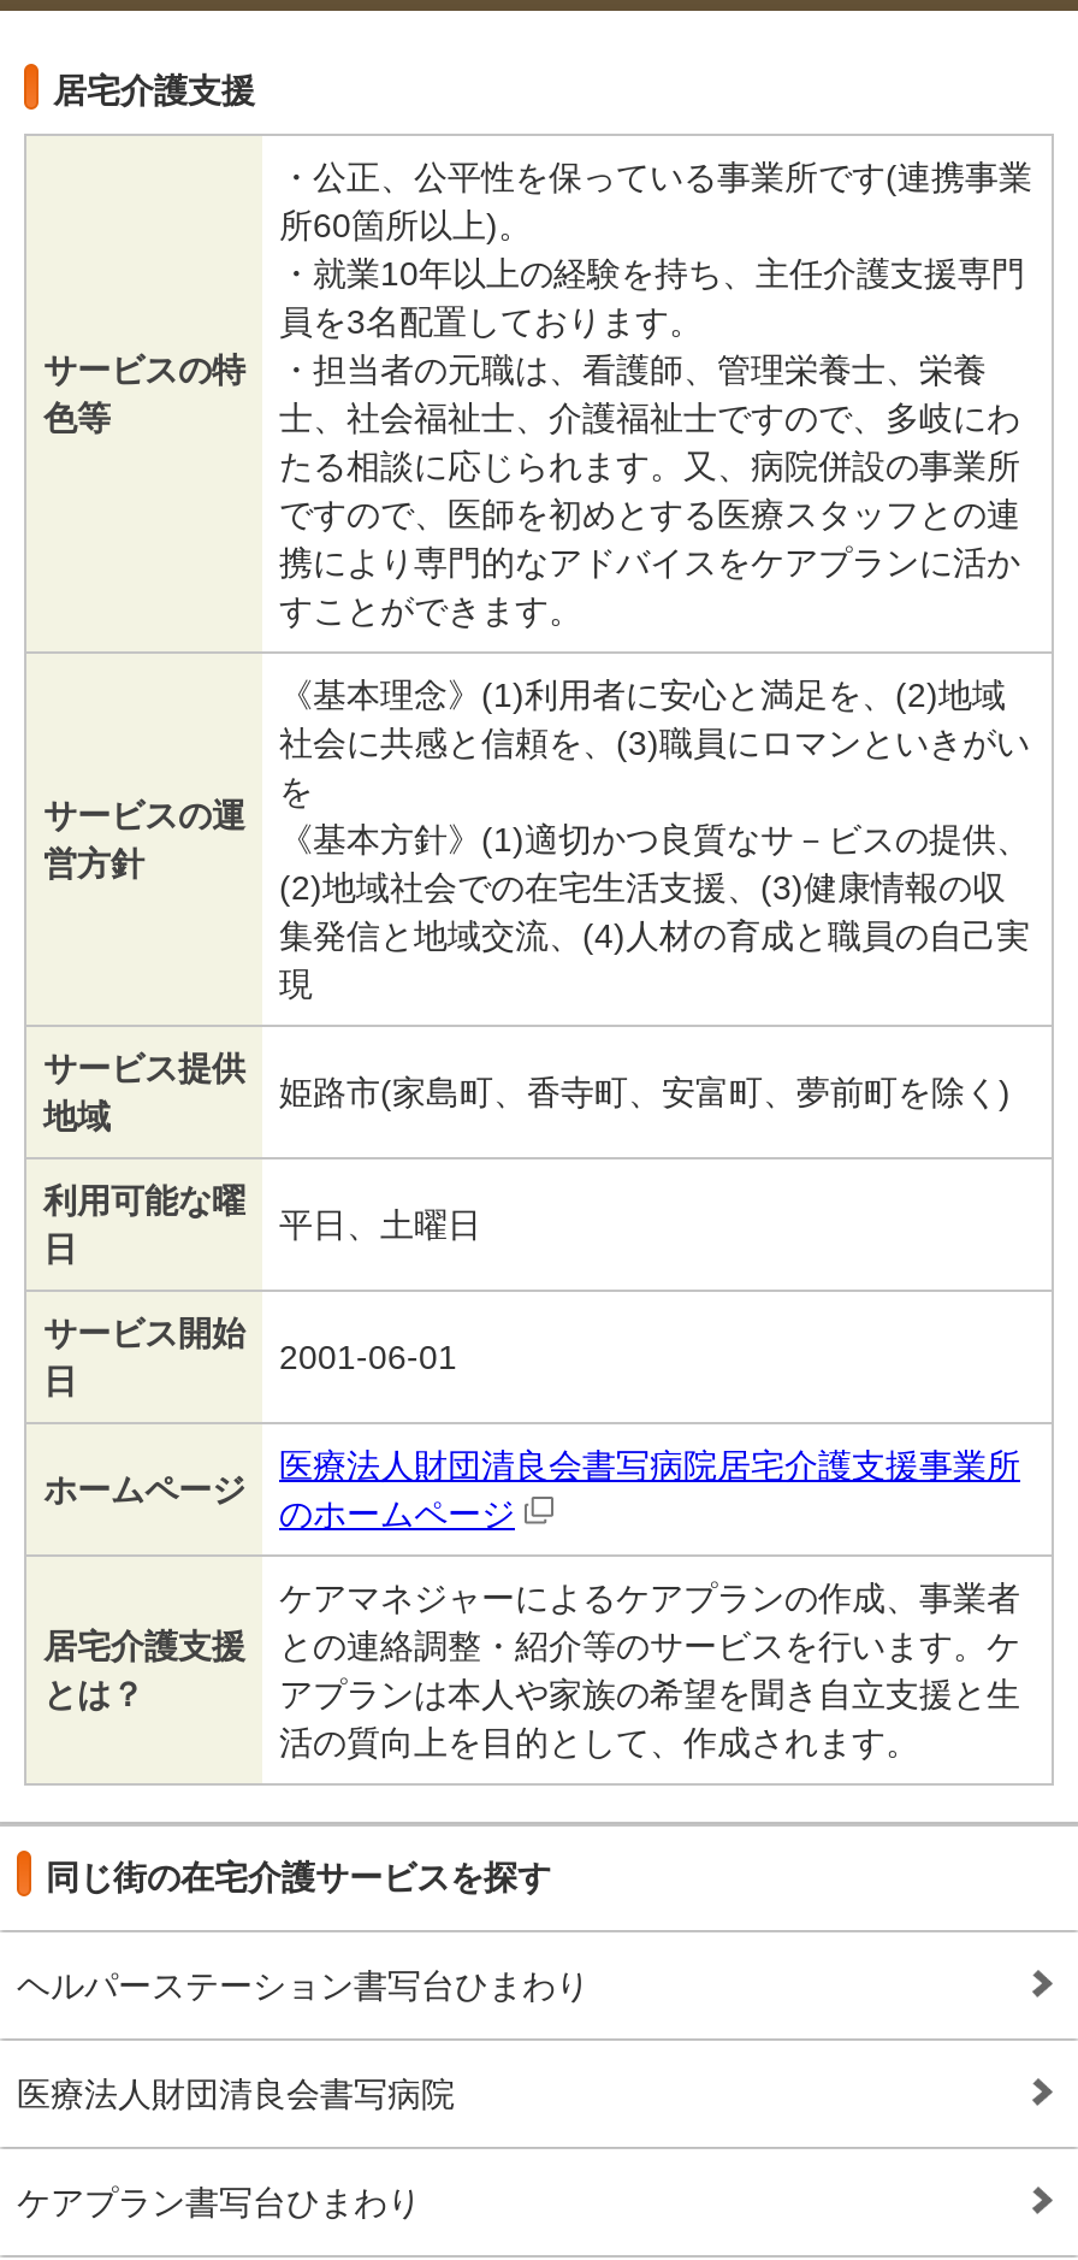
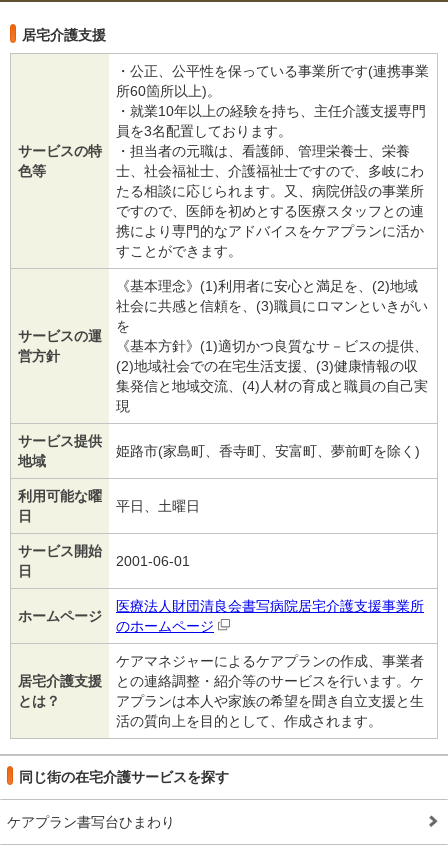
[17,1967,590,2114] ヘルパーステーション書写台ひまわり | 医療法人財団清良会書写病院 -> none

